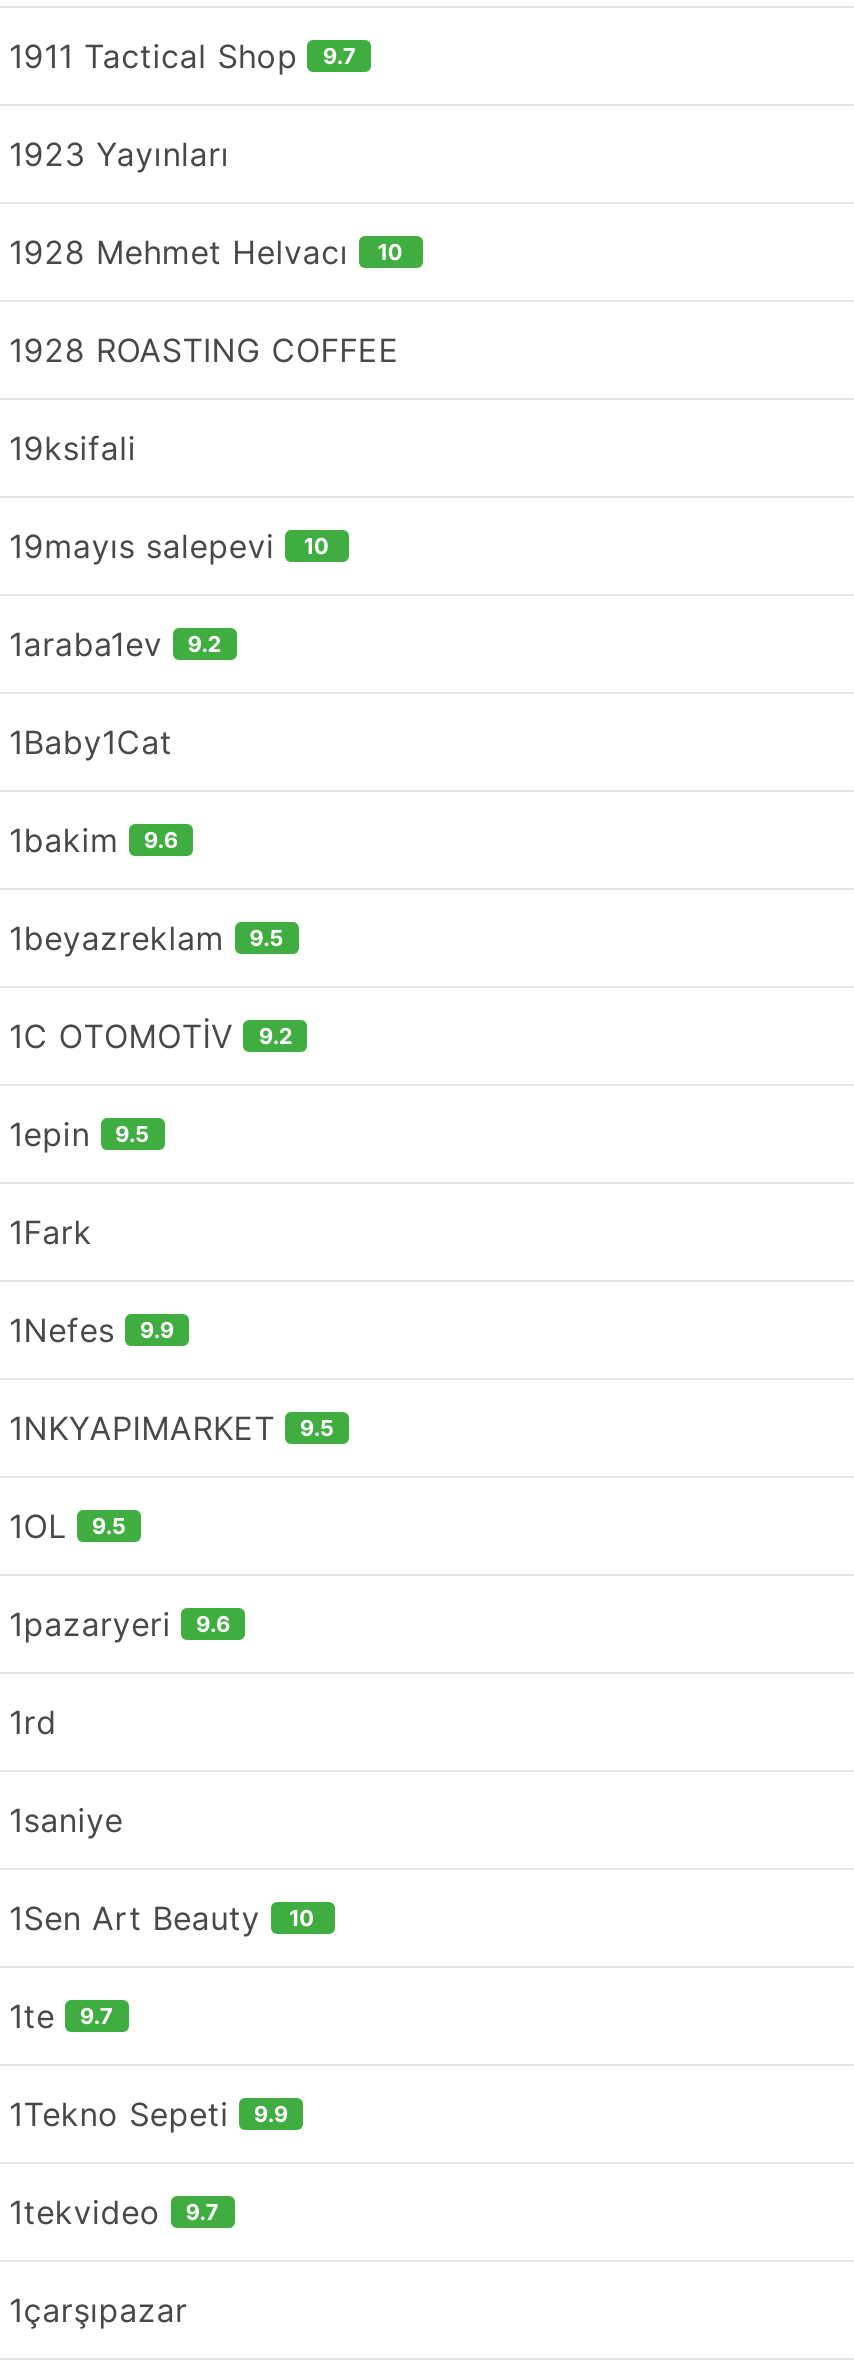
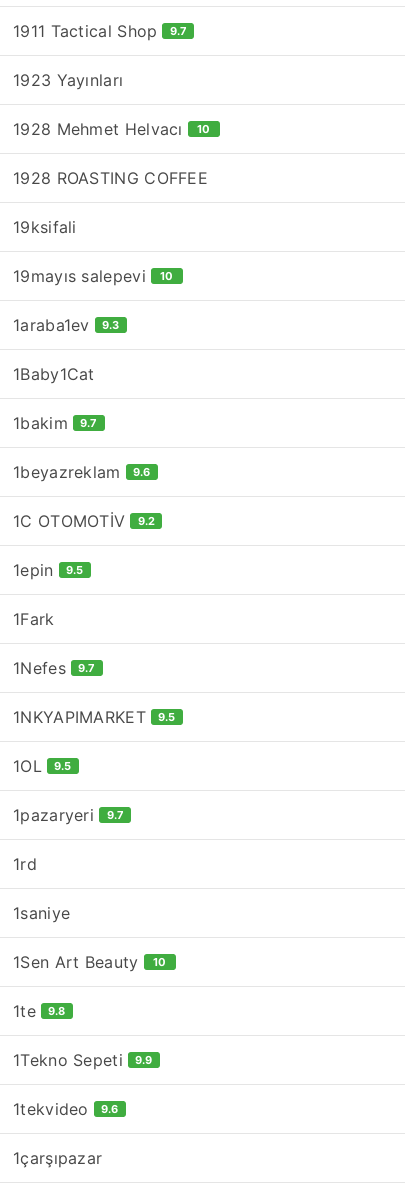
[187,630,221,658] 9.2 -> [102,318,119,332] 9.3
[9,820,178,860] 1bakim 9.6 -> [13,413,97,433] 1bakim 9.7
[9,918,283,958] 1beyazreklam 9.5 -> [13,462,150,482] 1beyazreklam 9.6
[9,1310,174,1350] 1Nefes 9.9 -> [13,658,95,678] 1Nefes 9.7
[9,1604,230,1644] 1pazaryeri 9.6 -> [13,805,123,825] 1pazaryeri 9.7
[9,1996,114,2036] 1te 9.7 -> [13,1001,65,1021] 1te 9.8
[9,2192,219,2232] 1tekvideo 9.7 -> [13,1099,118,1119] 1tekvideo 9.6

